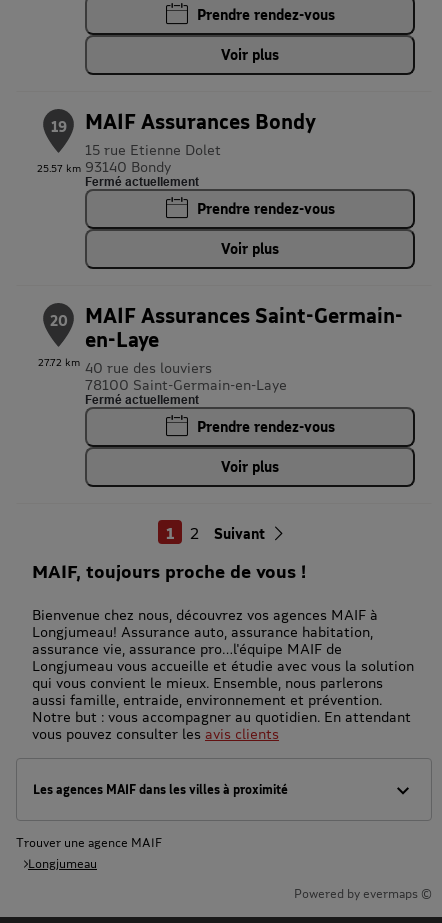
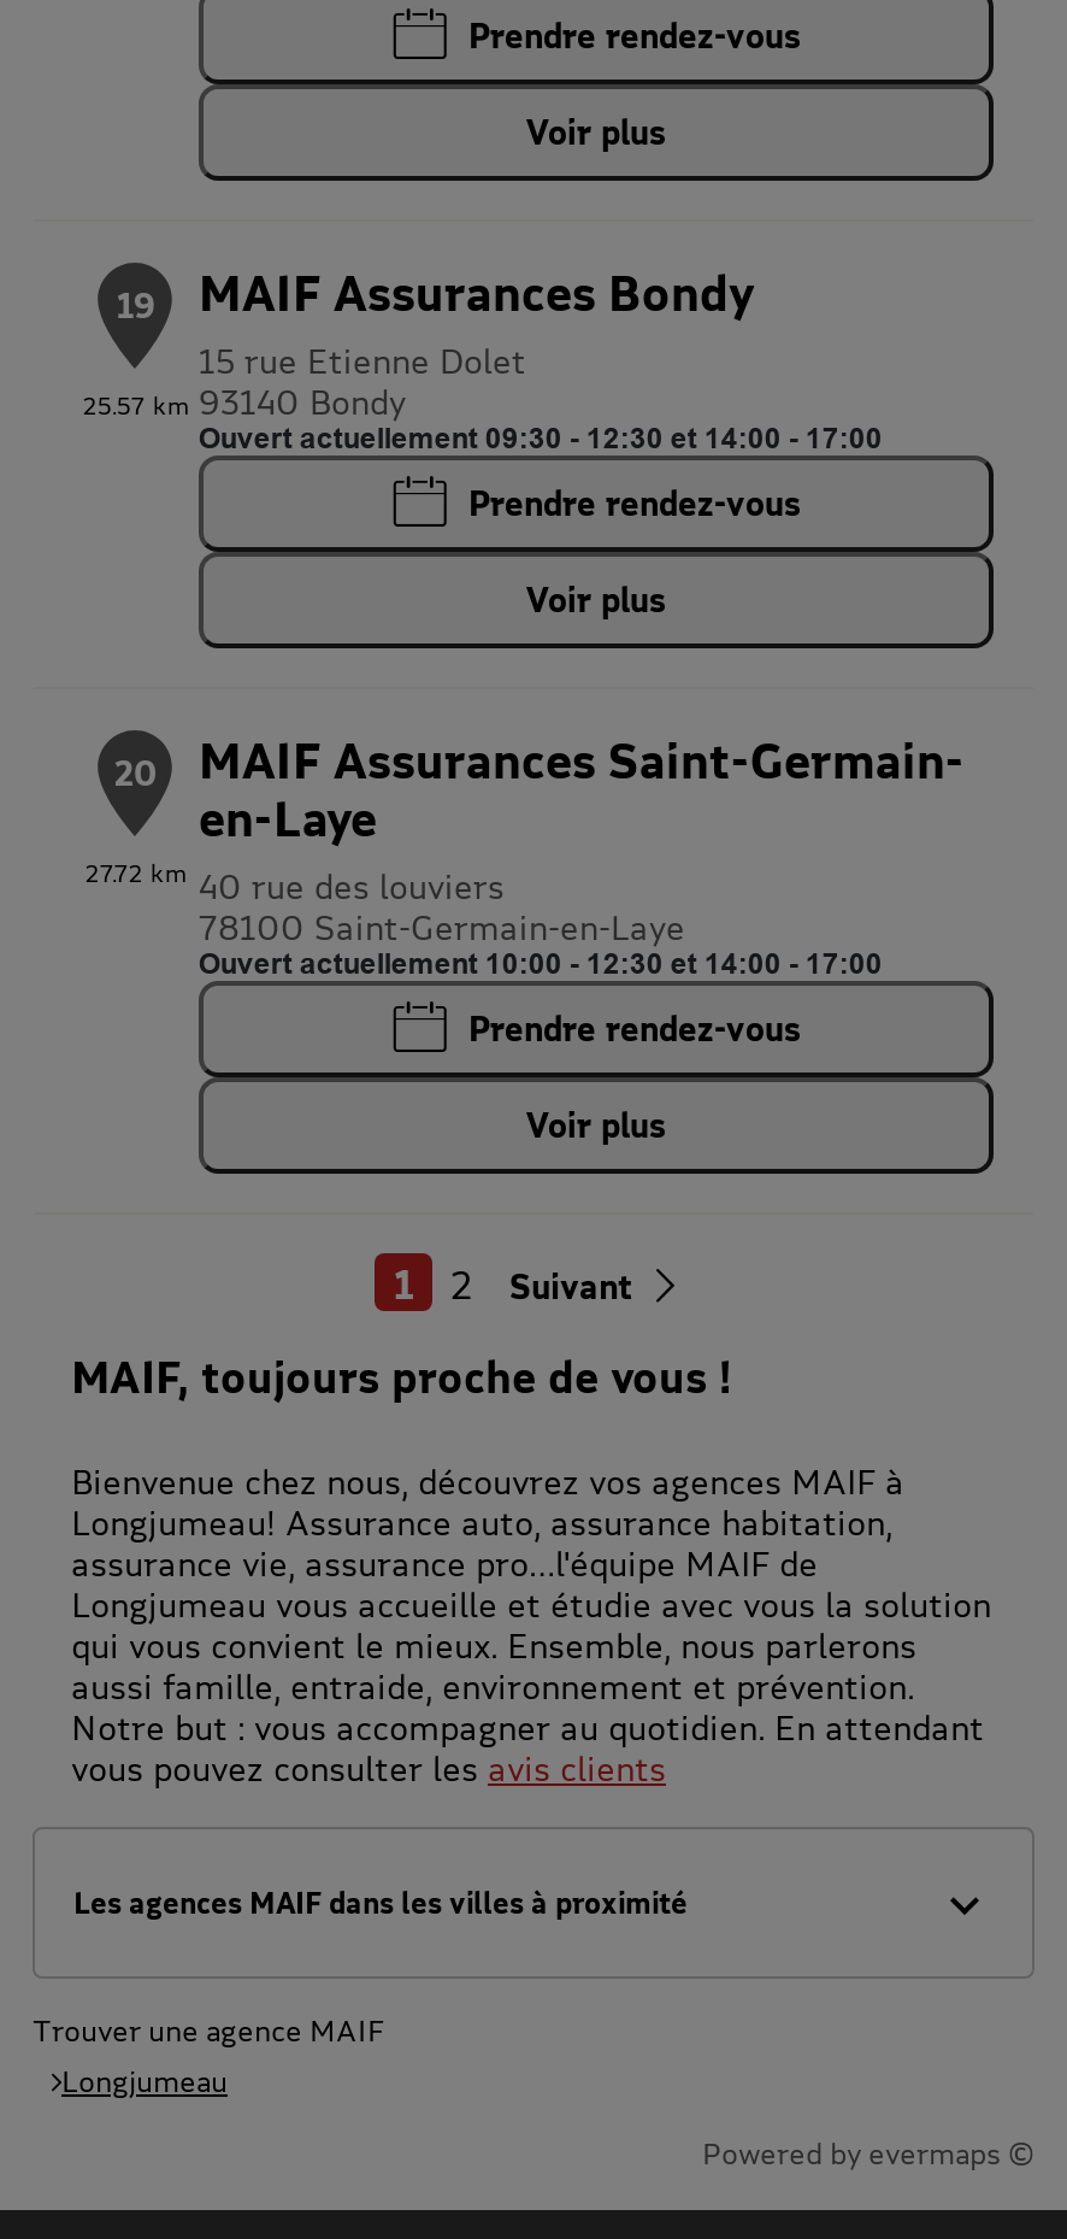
[85,175,199,189] Fermé actuellement -> [198,422,883,456] Ouvert actuellement 09:30 - 12:30 et 14:00 - 17:00
[85,393,199,407] Fermé actuellement -> [198,947,883,981] Ouvert actuellement 10:00 - 12:30 et 14:00 - 17:00

